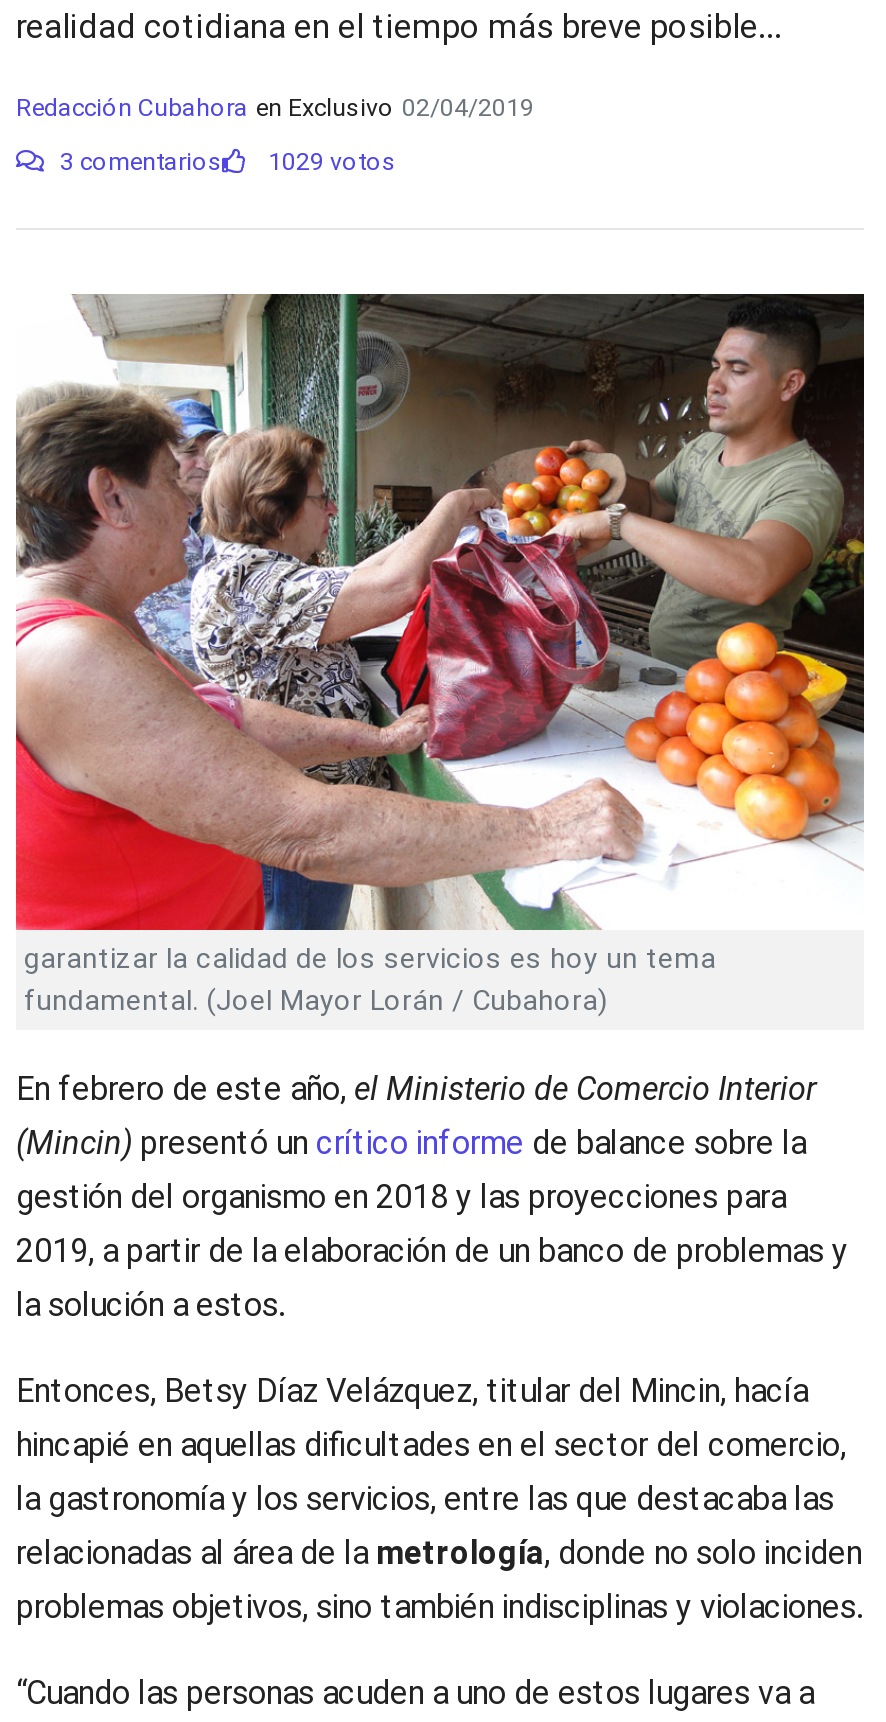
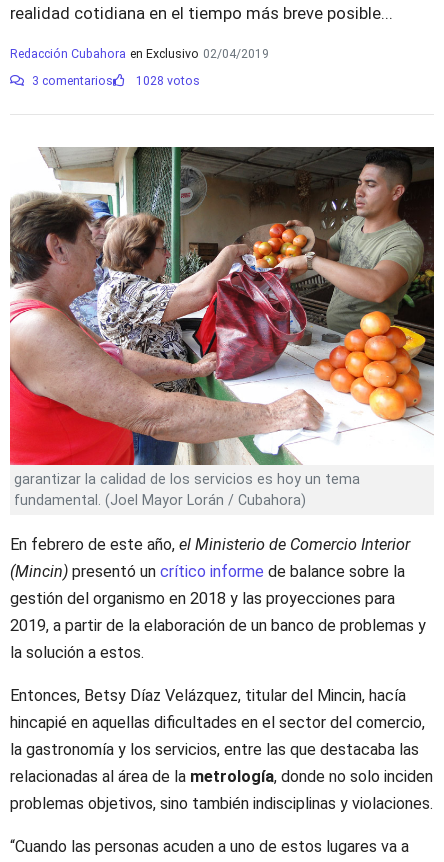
[60,148,396,176] 3 comentarios 1029 votos -> [32,74,200,88] 3 comentarios 1028 votos

